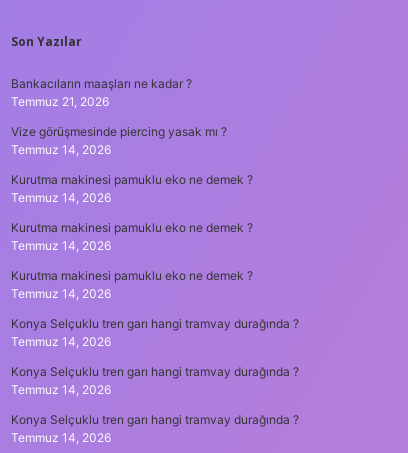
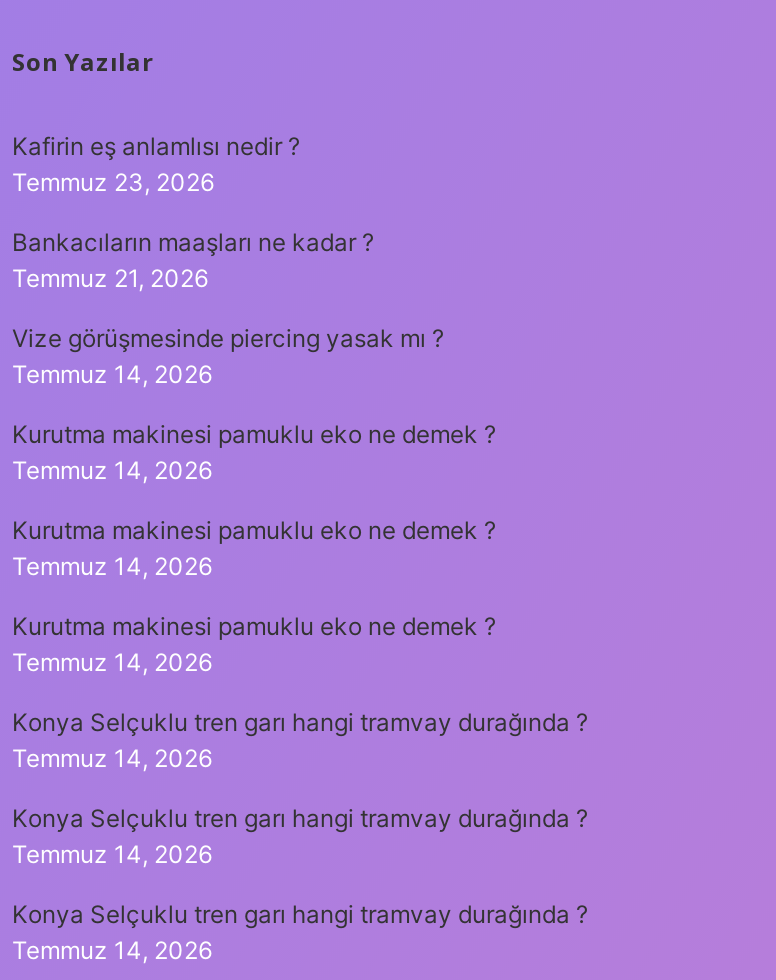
none -> [12,131,300,197] Kafirin eş anlamlısı nedir ? | Temmuz 23, 2026

